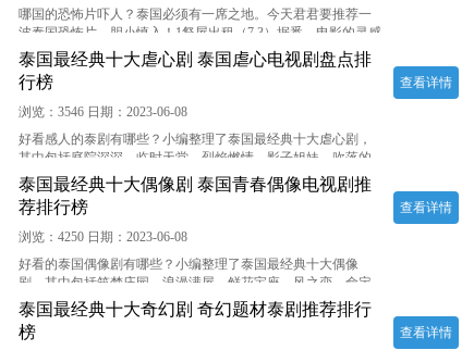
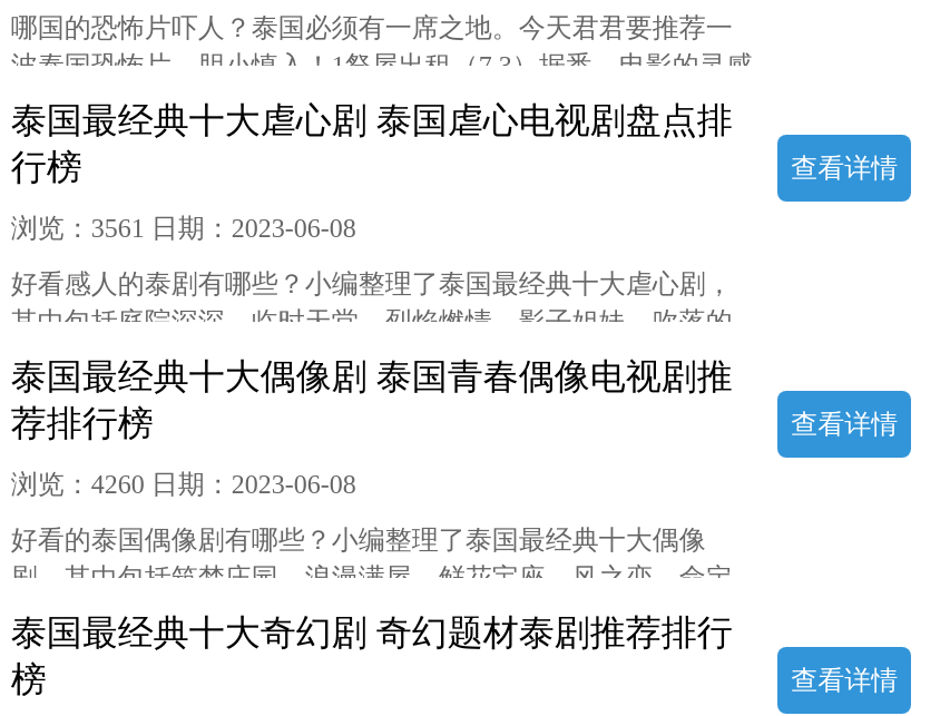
[18,104,187,119] 浏览：3546日期：2023-06-08 -> [11,212,356,243] 浏览：3561日期：2023-06-08
[18,229,187,244] 浏览：4250日期：2023-06-08 -> [11,468,356,500] 浏览：4260日期：2023-06-08

